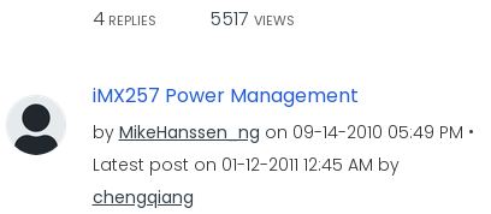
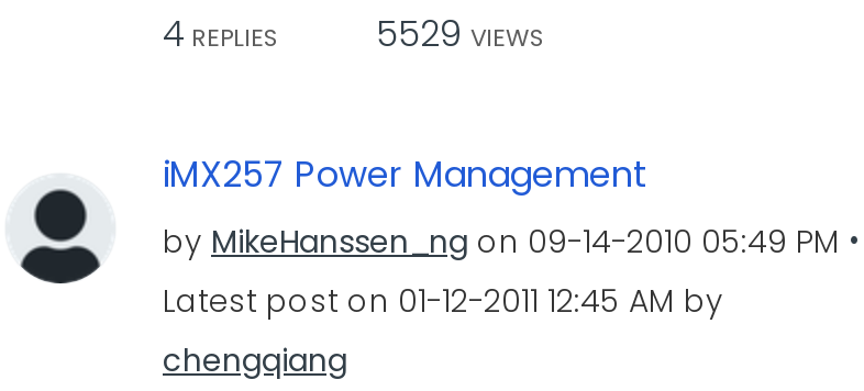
[92,4,294,32] 4 REPLIES 5517 VIEWS -> [163,8,545,58] 4 REPLIES 5529 VIEWS

